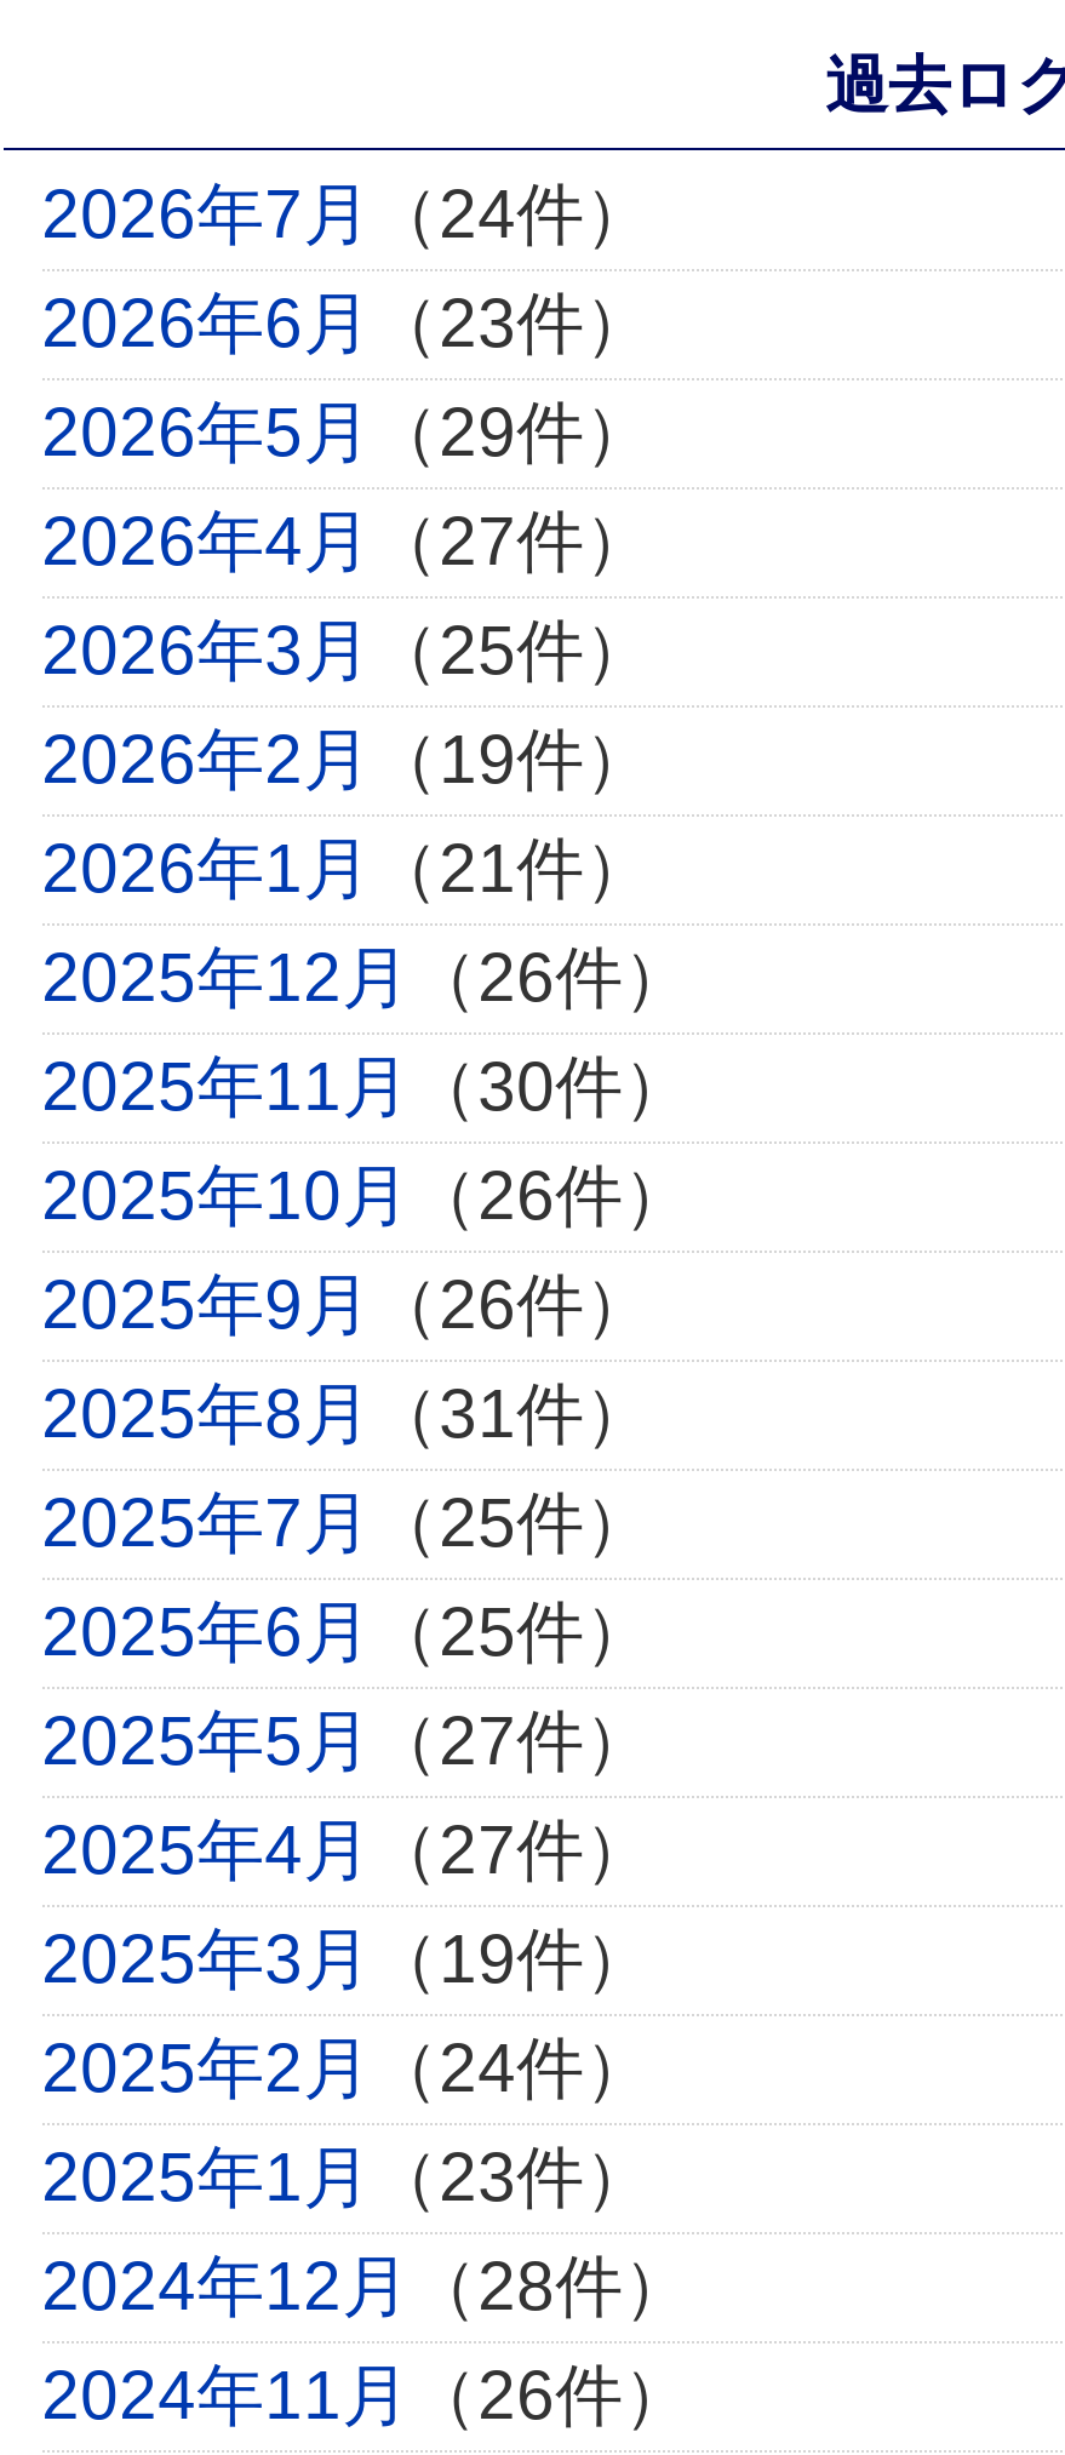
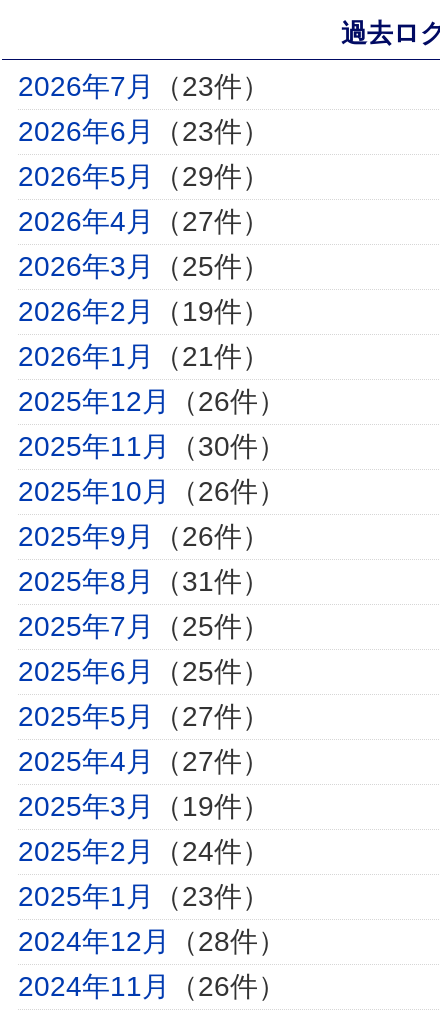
[41,177,652,252] 2026年7月（24件） -> [18,71,270,102] 2026年7月（23件）

